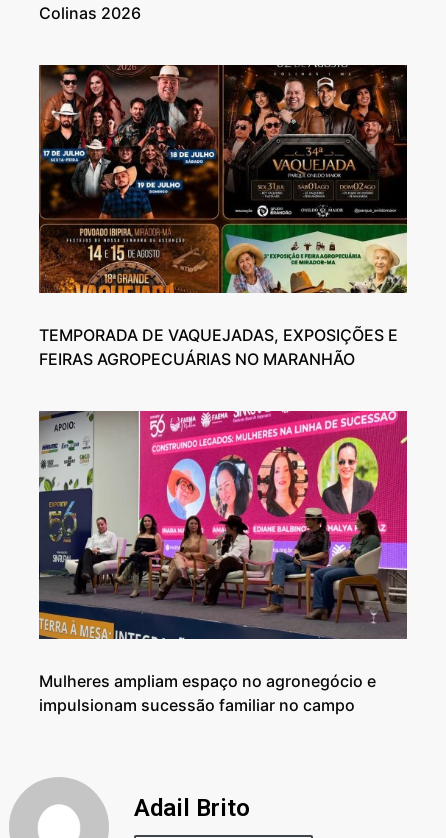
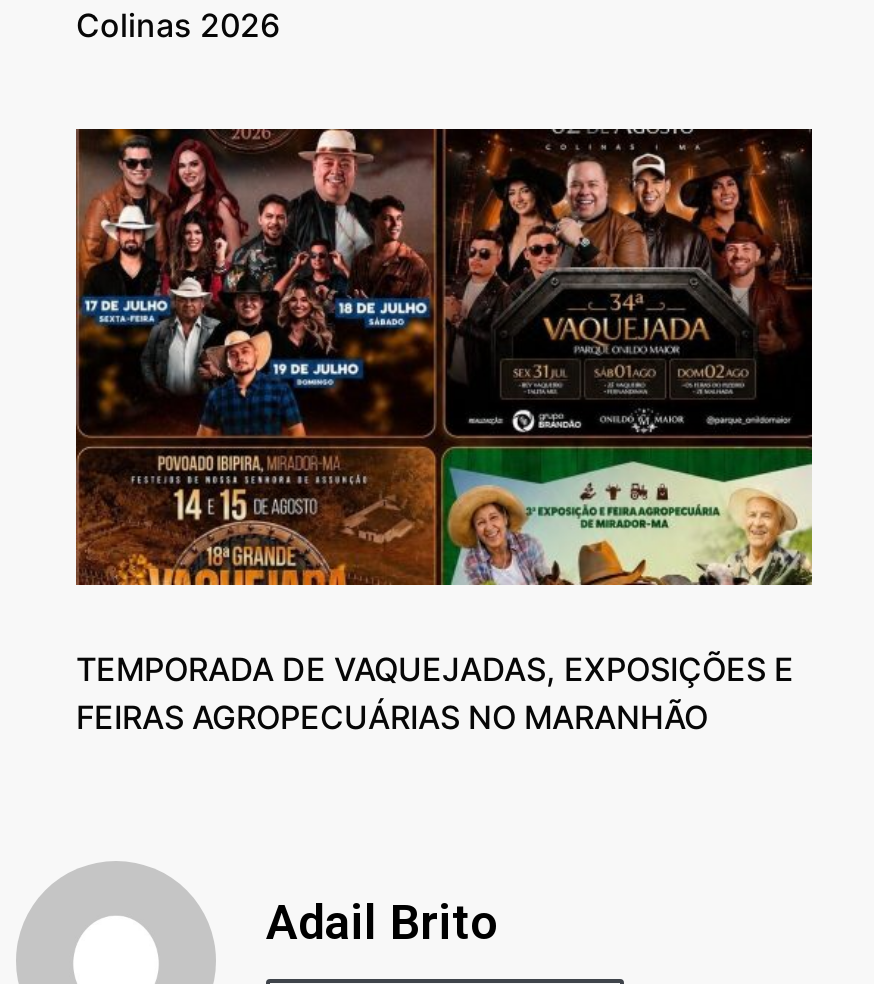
[39,410,408,715] [image] | Mulheres ampliam espaço no agronegócio e | impulsionam sucessão familiar no campo -> none

